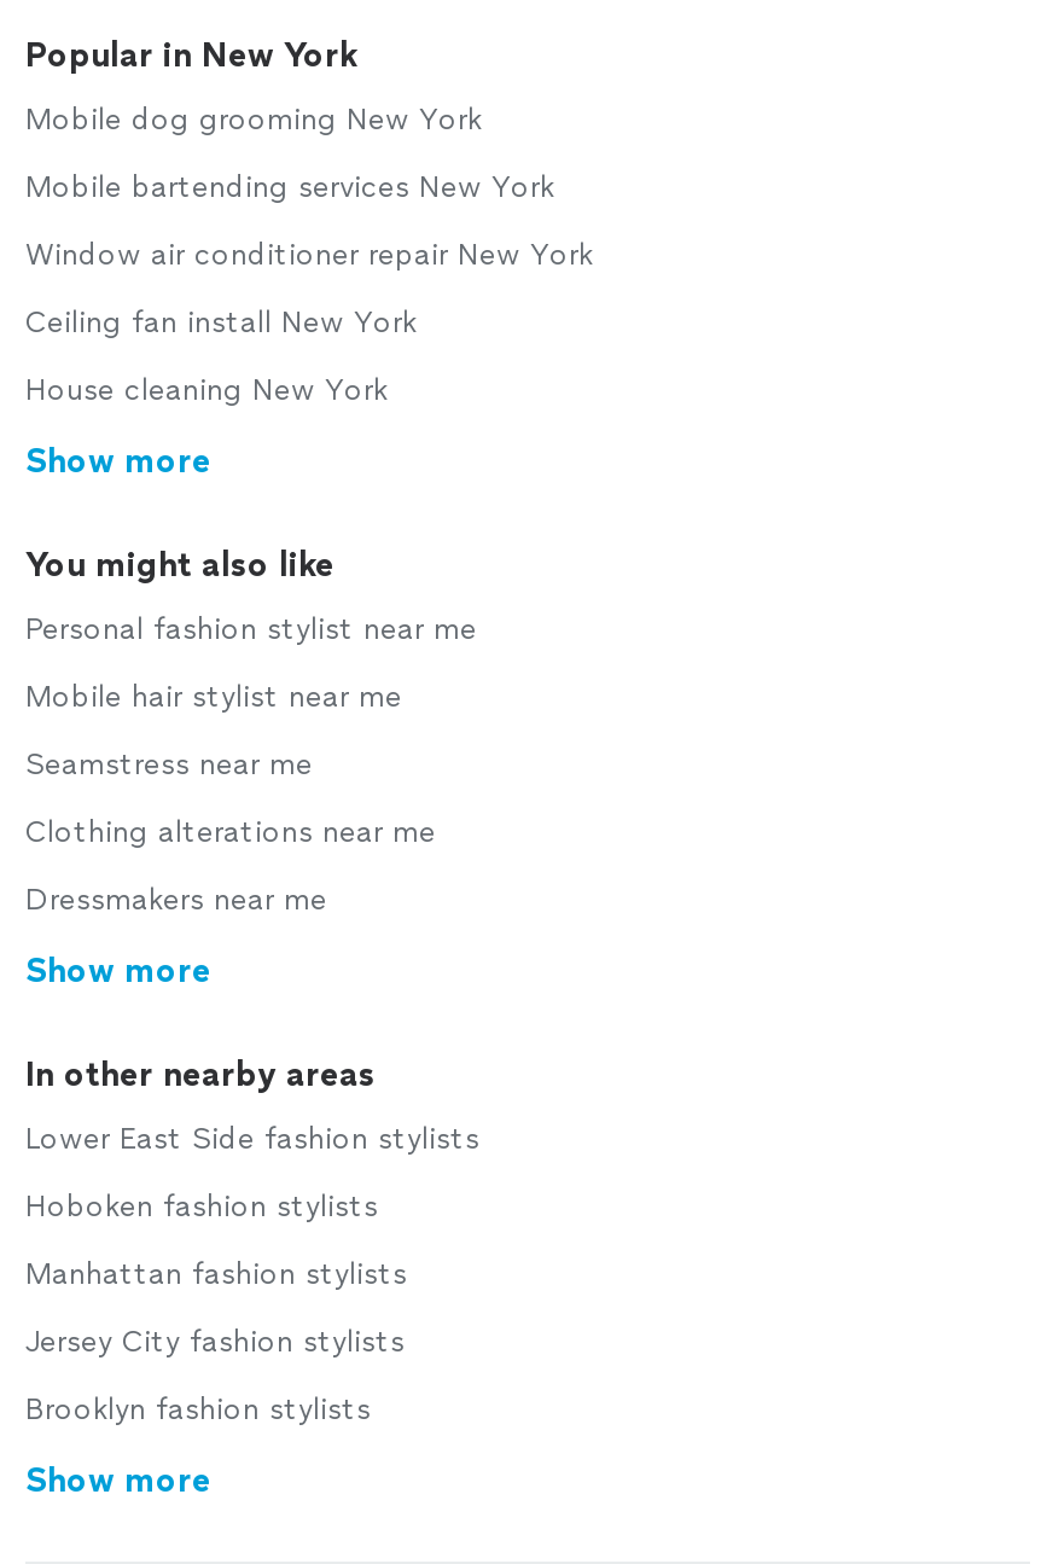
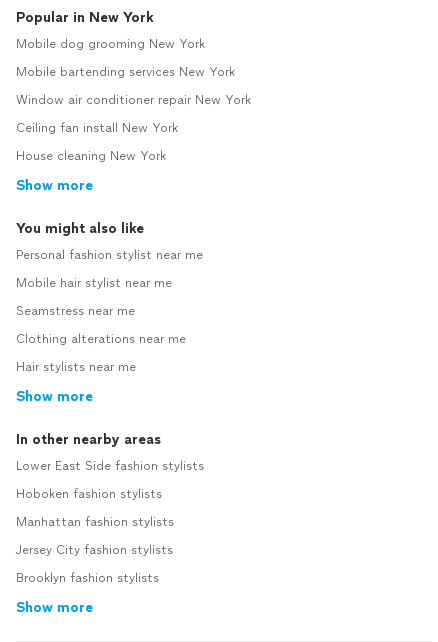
[25,883,327,917] Dressmakers near me -> [16,360,136,374] Hair stylists near me

